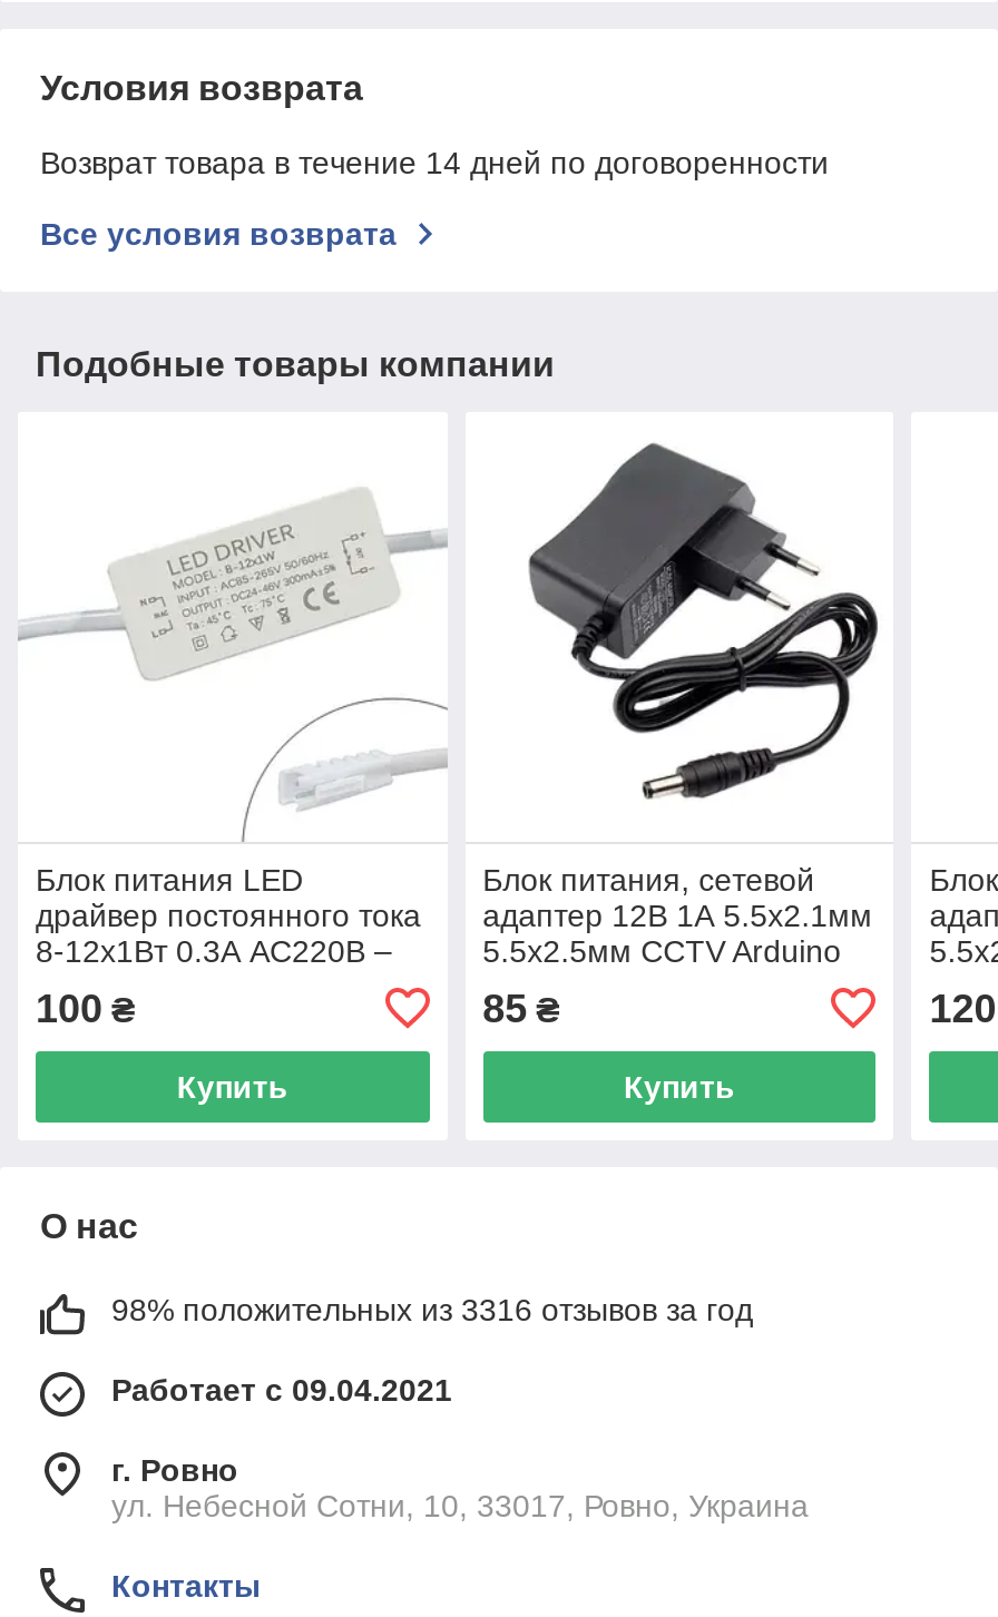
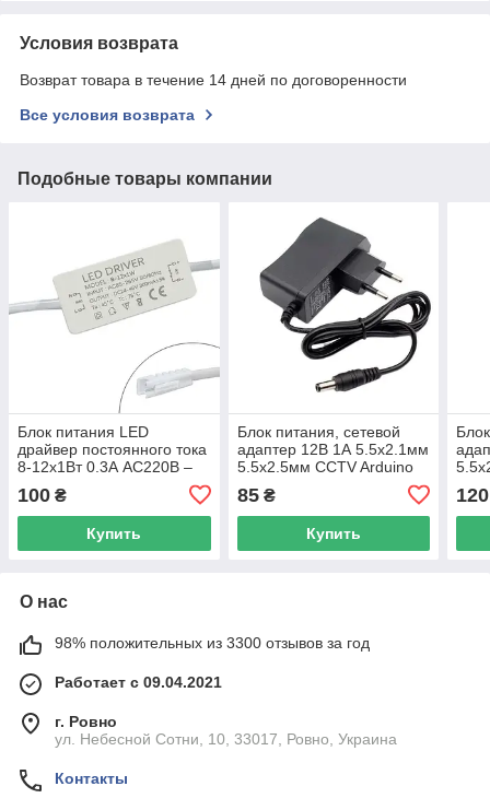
[111,1291,753,1327] 98% положительных из 3316 отзывов за год -> [55,634,370,651] 98% положительных из 3300 отзывов за год

